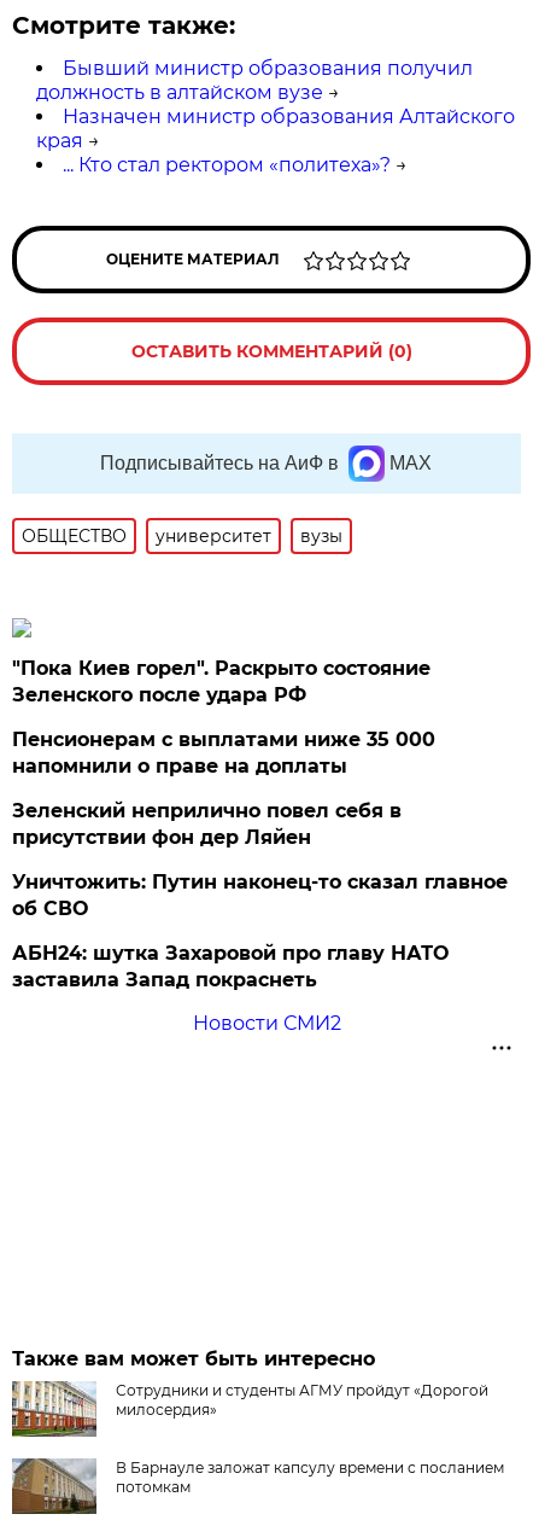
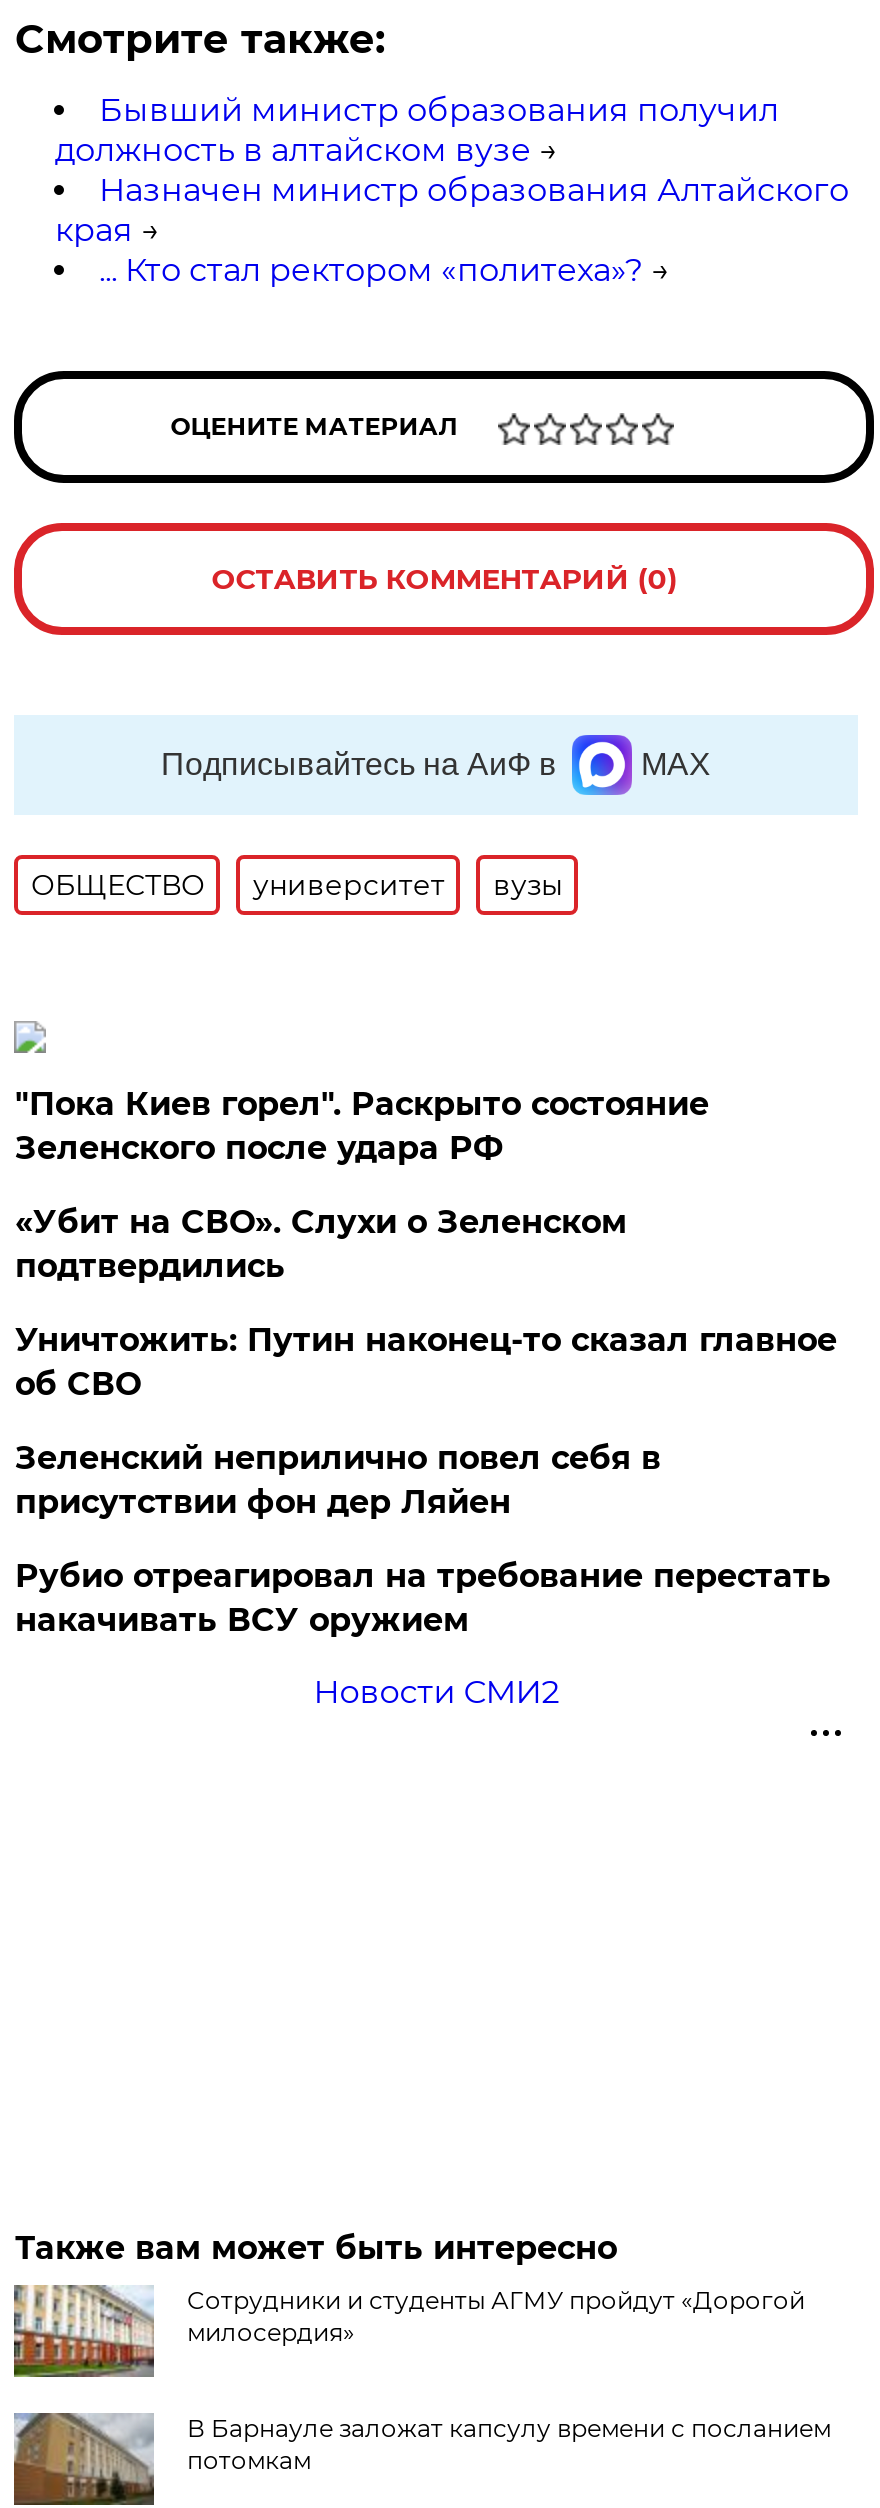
[13,728,436,777] Пенсионерам с выплатами ниже 35 000 | напомнили о праве на доплаты -> [15,1203,627,1285] «Убит на СВО». Слухи о Зеленском | подтвердились
moved [13,799,402,849] -> [15,1439,661,1521]: Зеленский неприлично повел cебя в | присутствии фон дер Ляйен
moved [13,870,508,920] -> [15,1321,837,1403]: Уничтожить: Путин наконец-то сказал главное | об СВО
[13,942,449,991] АБН24: шутка Захаровой про главу НАТО | заставила Запад покраснеть -> [15,1557,831,1639] Рубио отреагировал на требование перестать | накачивать ВСУ оружием

